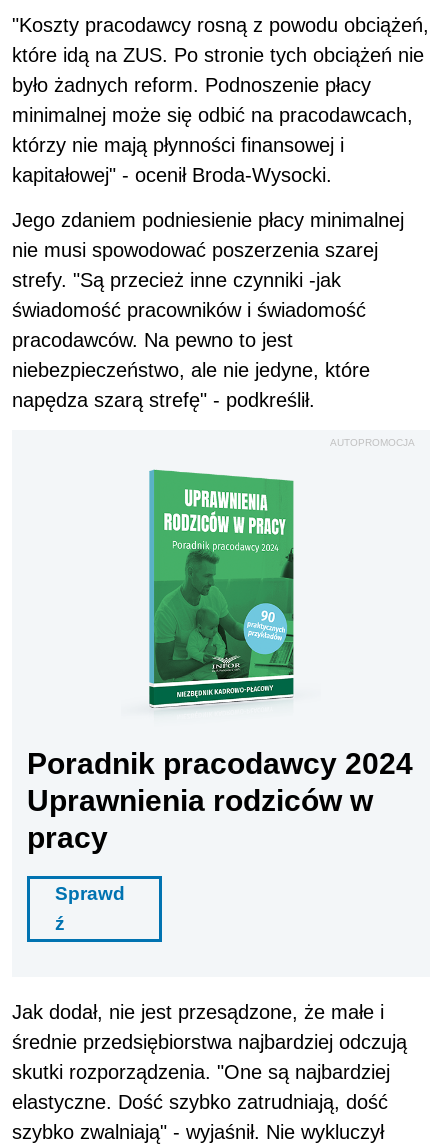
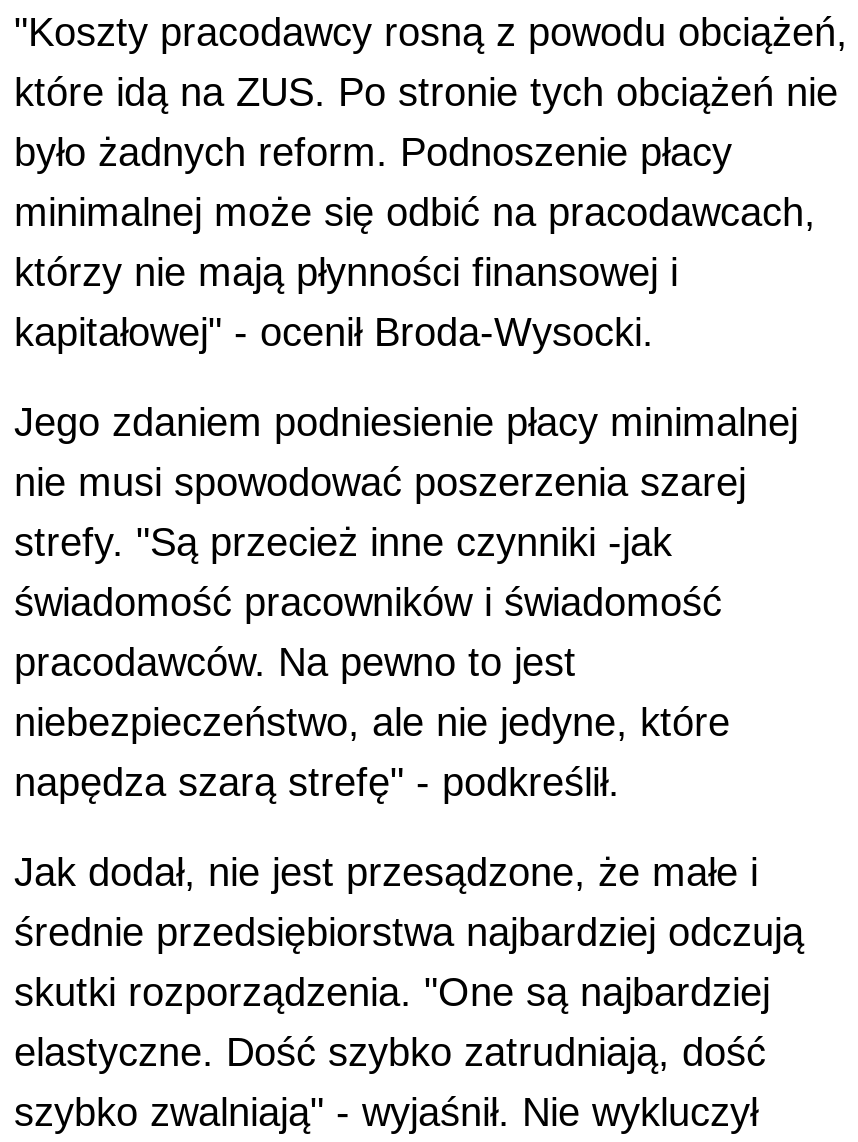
[330,437,415,448] AUTOPROMOCJA -> none
[27,469,413,934] [image] | Poradnik pracodawcy 2024 | Uprawnienia rodziców w | pracy | Sprawd | ź -> none

